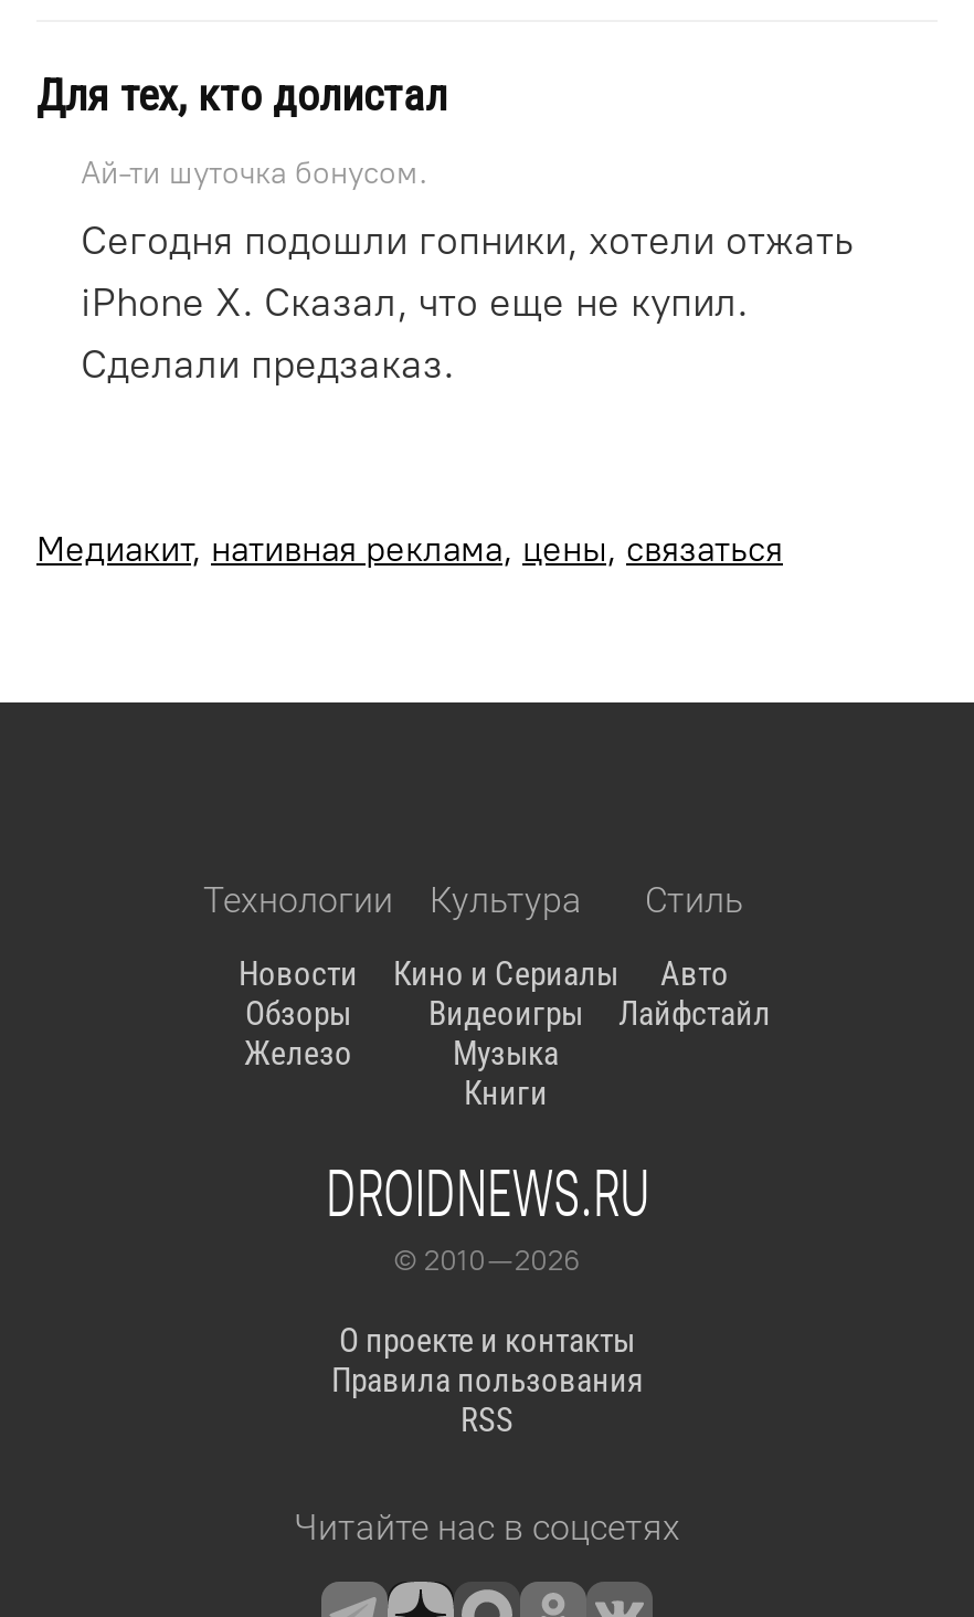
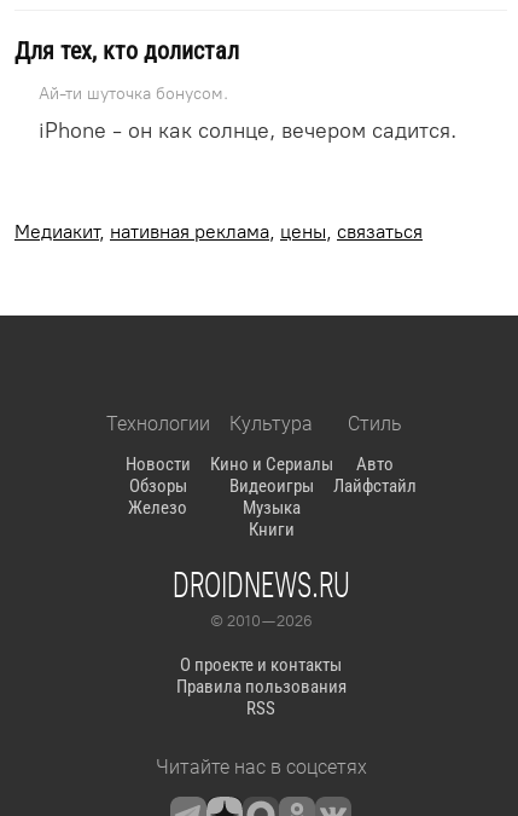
[81,216,854,388] Сегодня подошли гопники, хотели отжать | iPhone X. Сказал, что еще не купил. | Сделали предзаказ. -> [39,117,456,143] iPhone - он как солнце, вечером садится.

